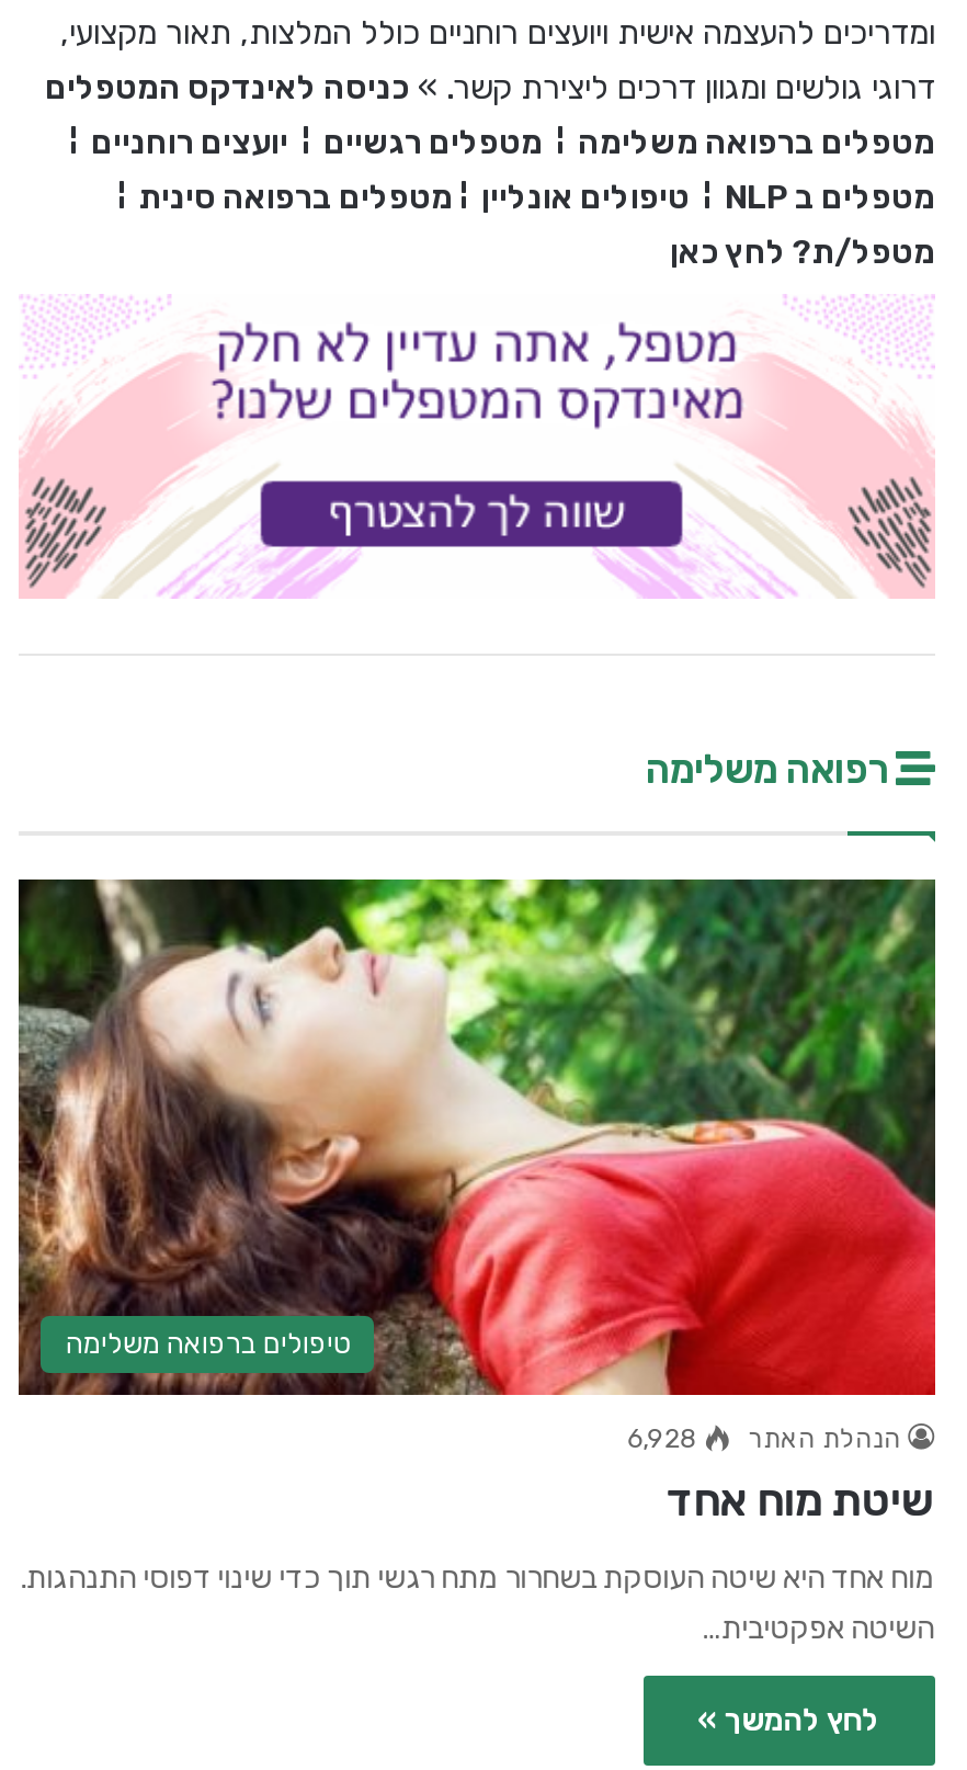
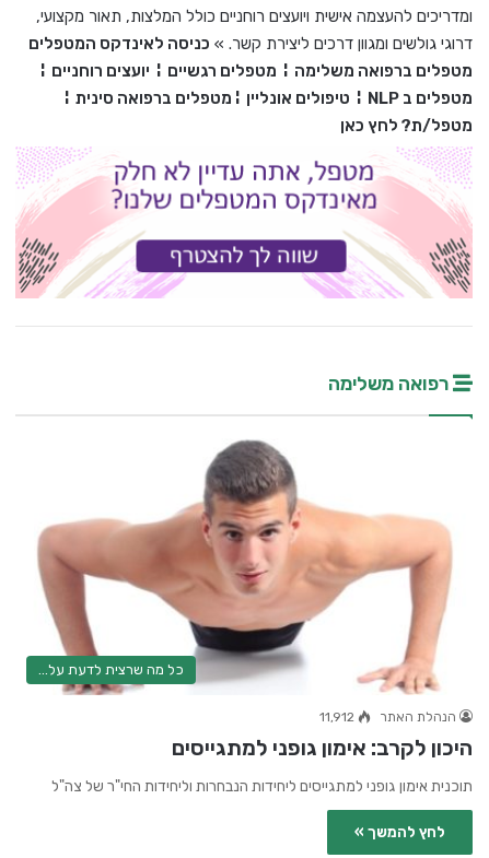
[16,877,937,1397] [image] | טיפולים ברפואה משלימה -> [15,438,473,695] [image] | כל מה שרצית לדעת על...
[628,1424,935,1527] 6,928 | שיטת מוח אחד -> [171,710,472,761] 11,912 | היכון לקרב: אימון גופני למתגייסים
[20,1560,935,1648] מוח אחד היא שיטה העוסקת בשחרור מתח רגשי תוך כדי שינוי דפוסי התנהגות. | השיטה אפקטיבית… -> [51,777,472,796] תוכנית אימון גופני למתגייסים ליחידות הנבחרות וליחידות החי"ר של צה"ל

